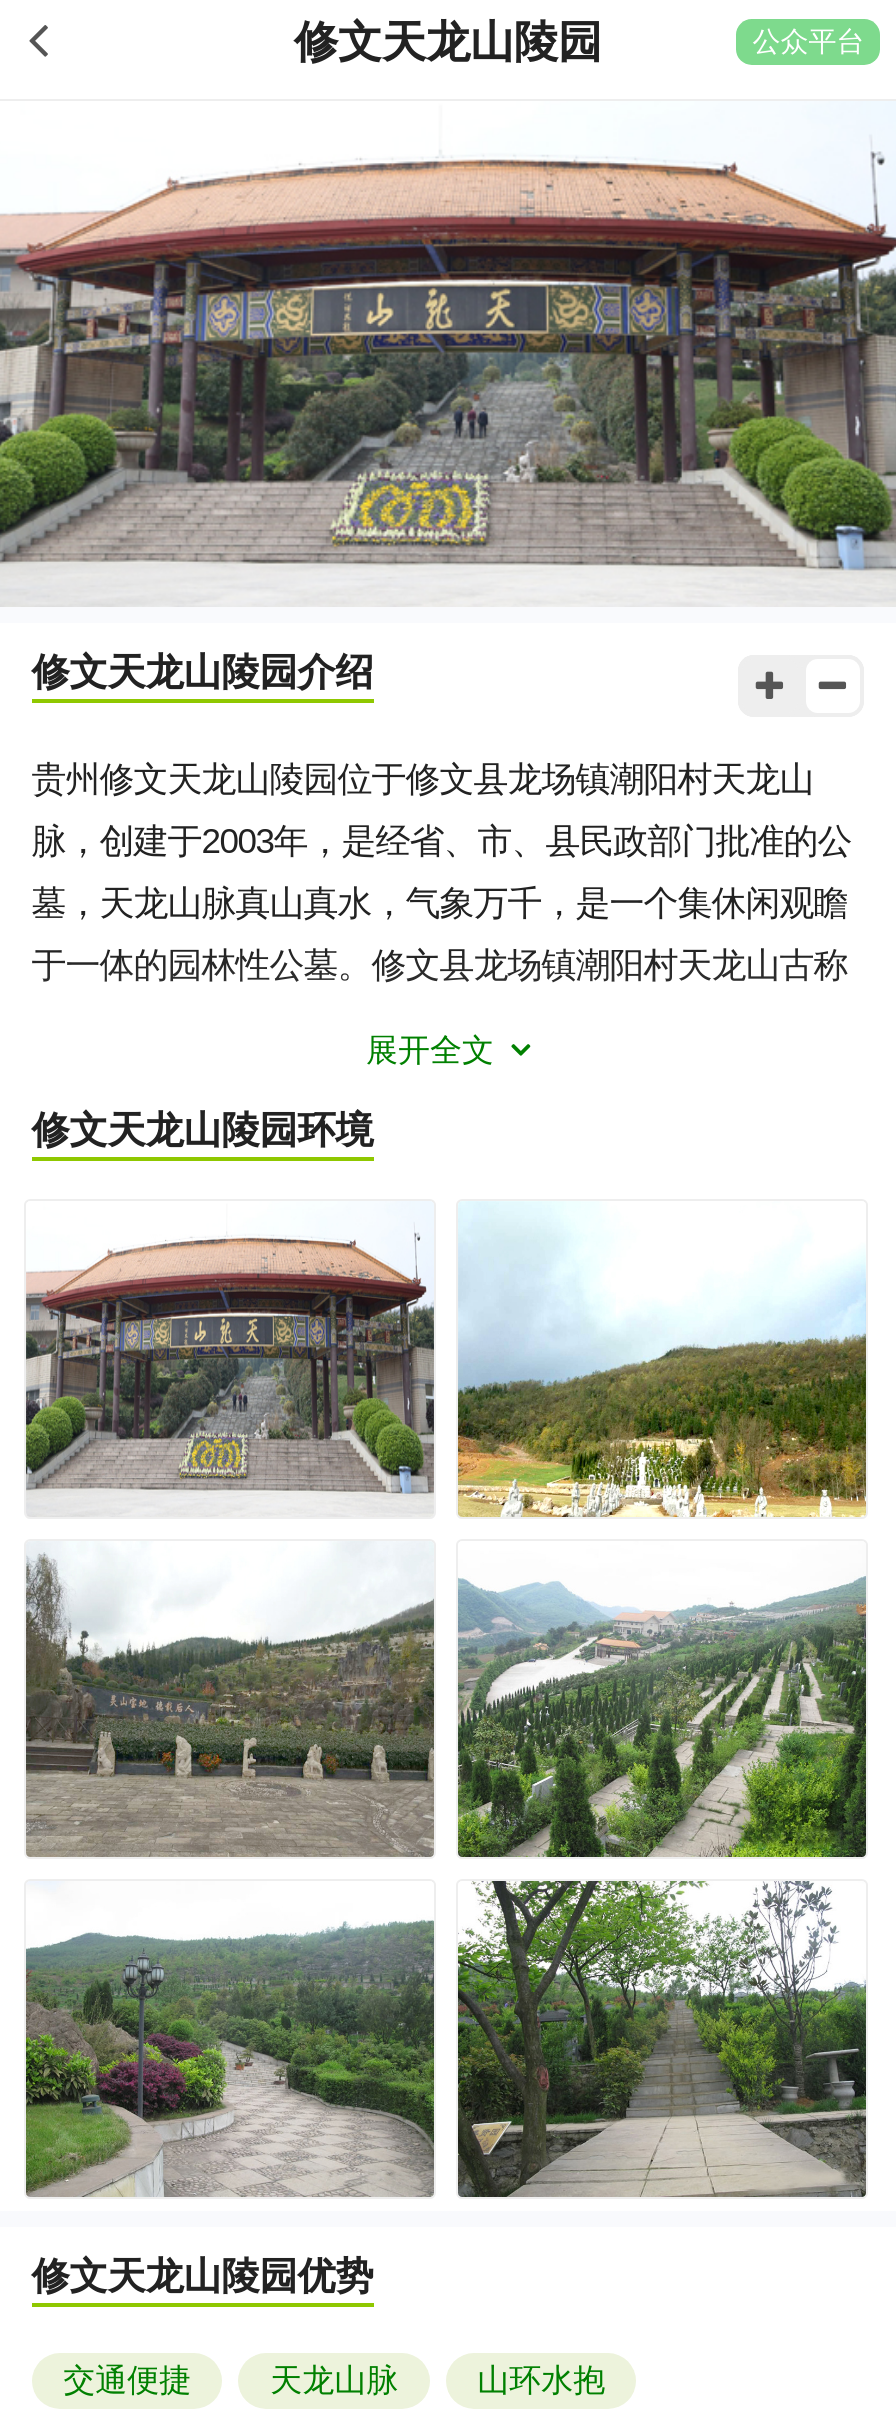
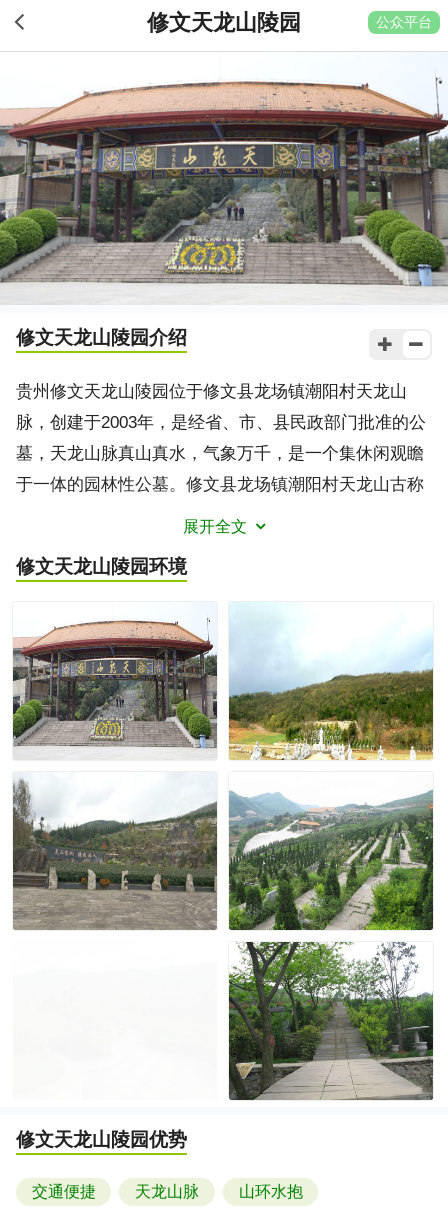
[24,1919,436,2199] [image] -> none

